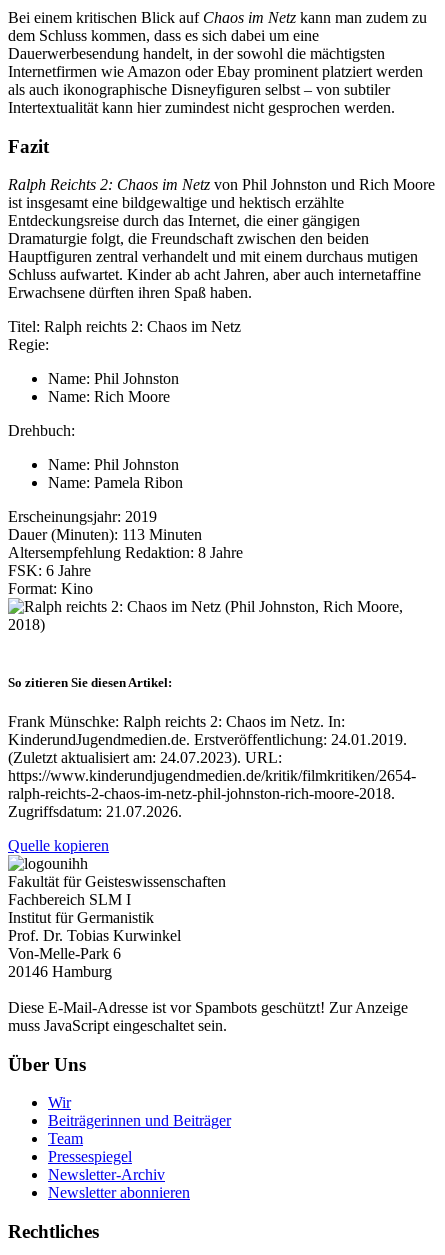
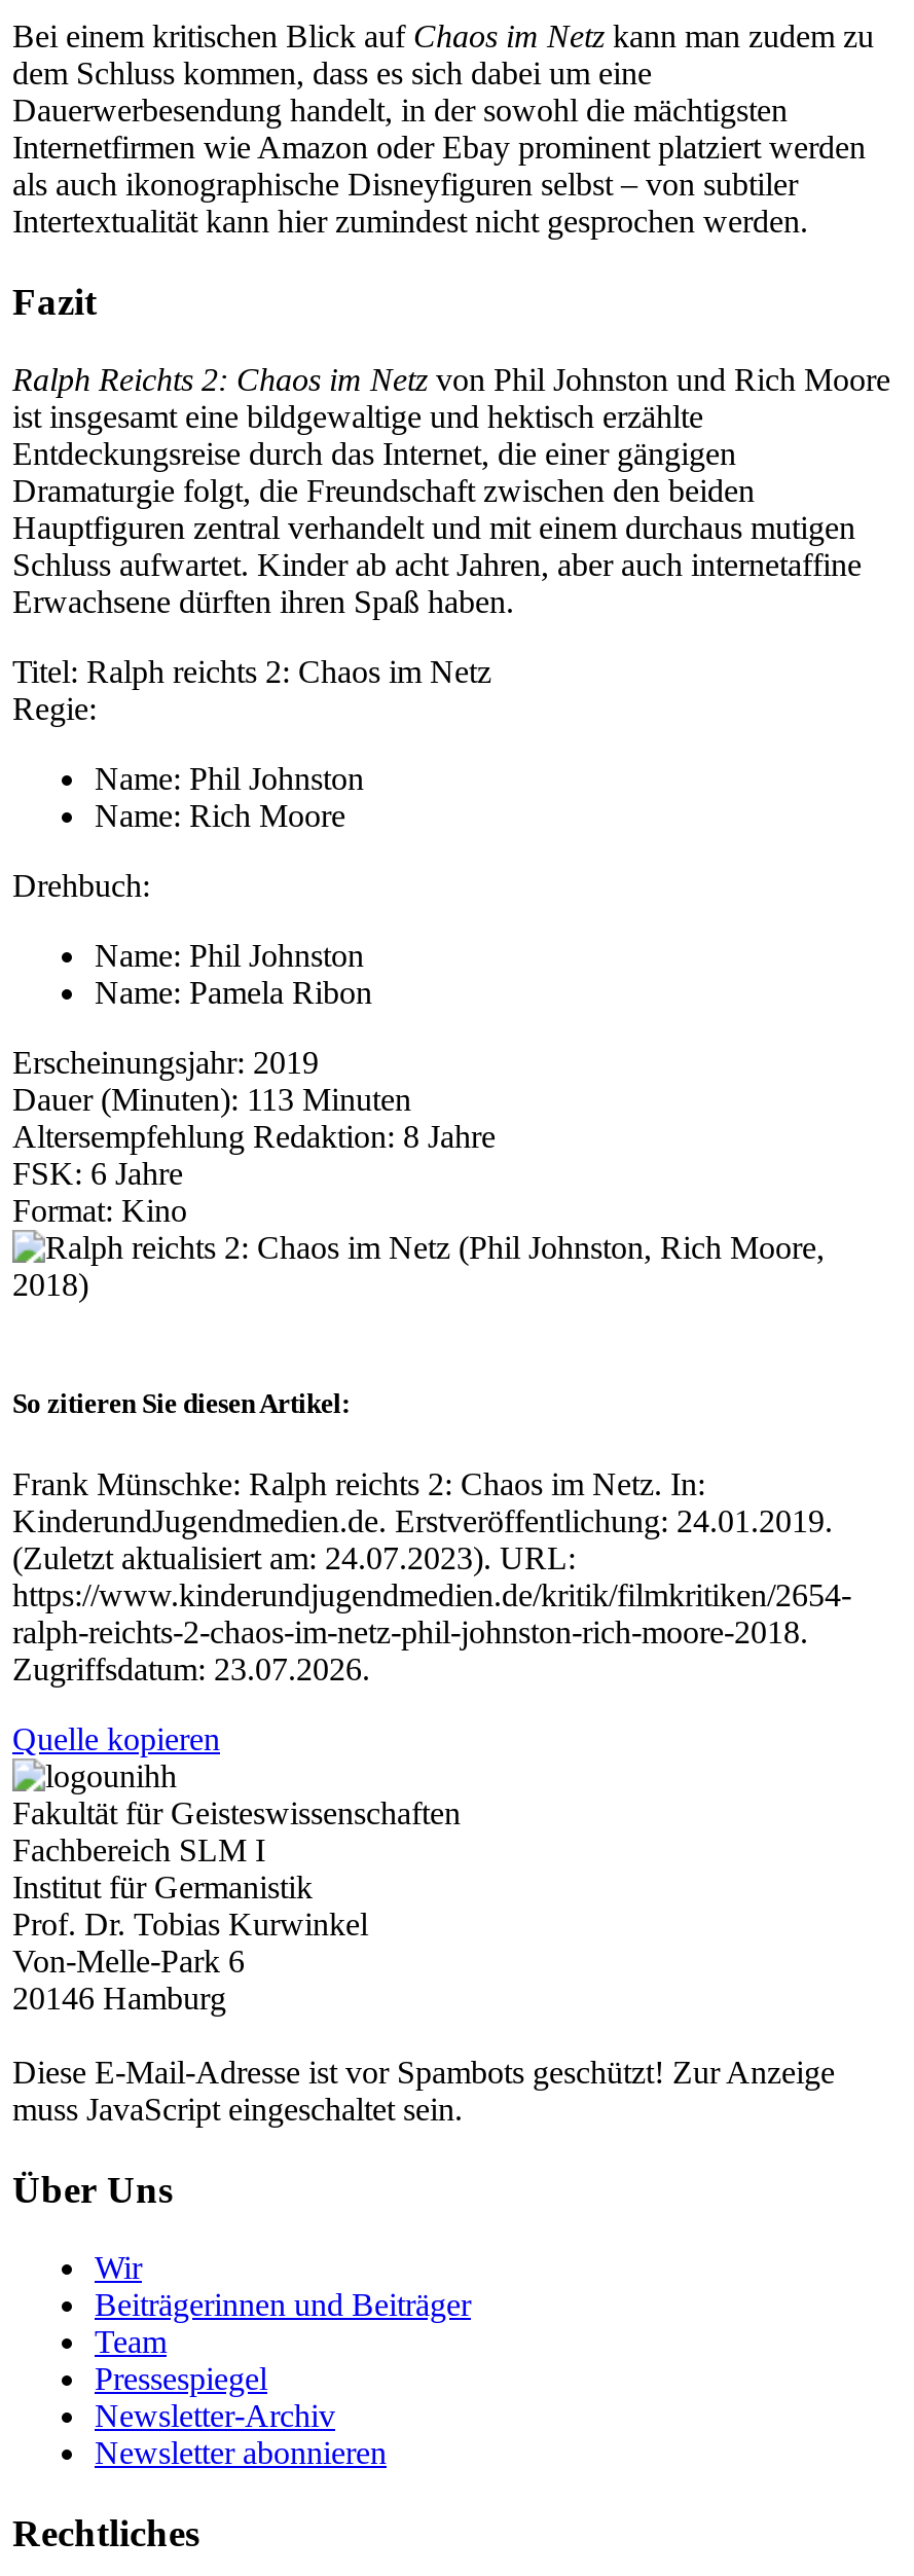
[8,803,182,820] Zugriffsdatum: 21.07.2026. -> [12,1651,370,1686] Zugriffsdatum: 23.07.2026.

